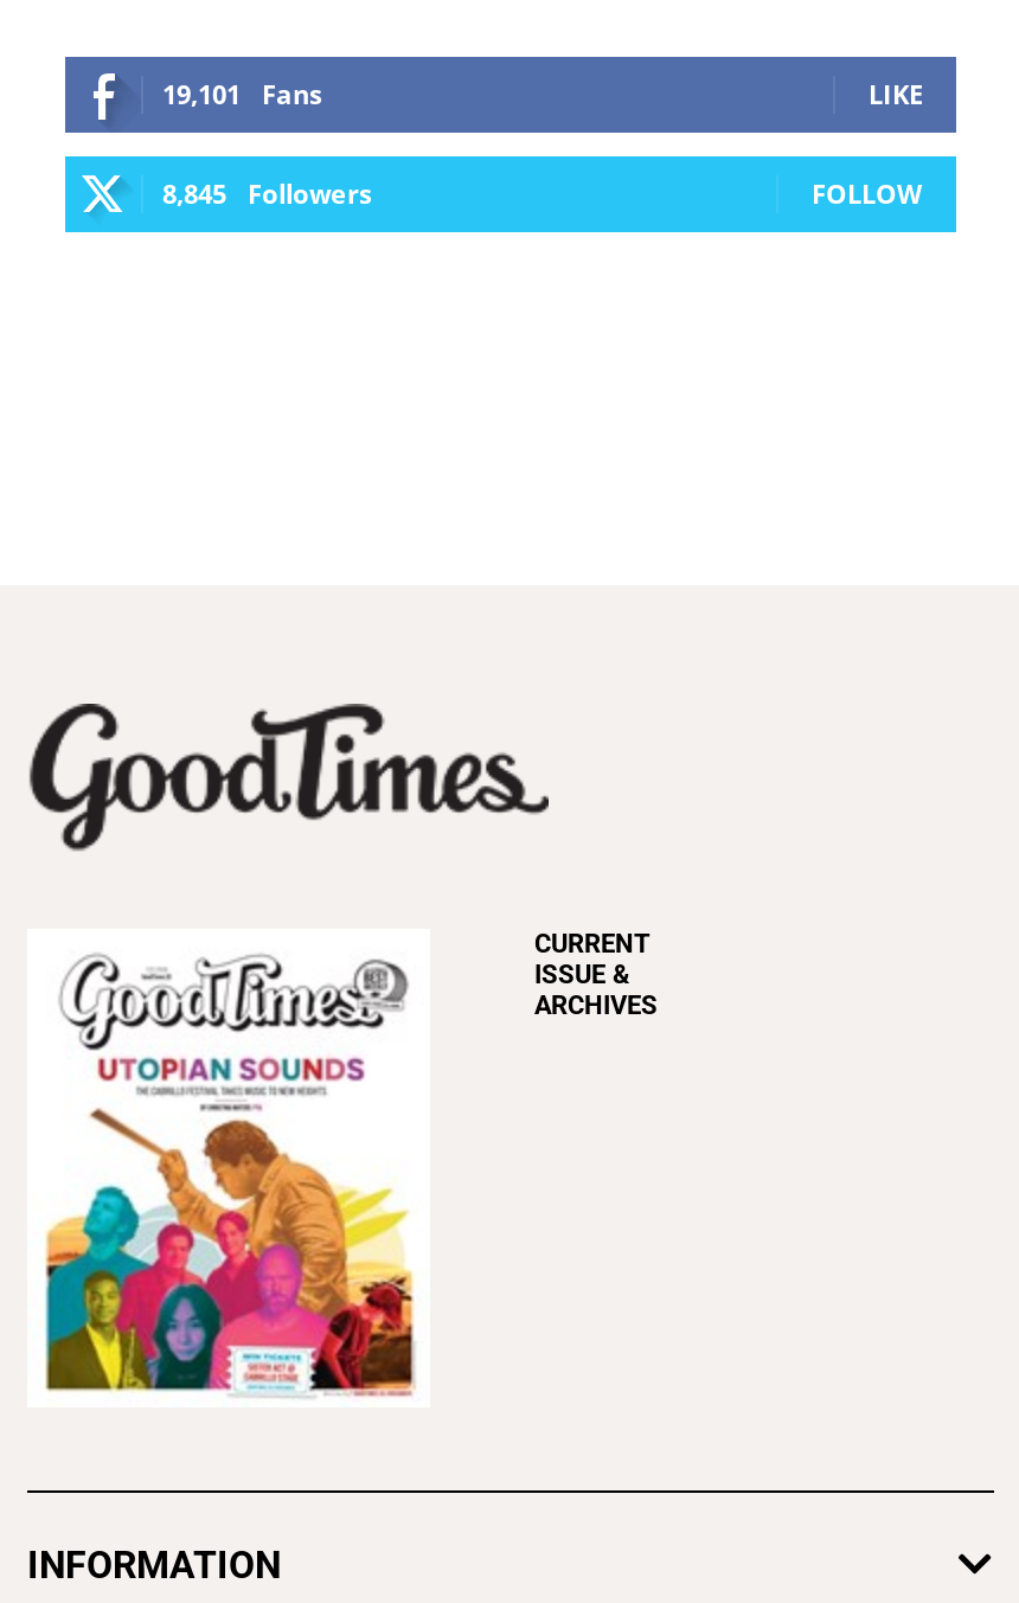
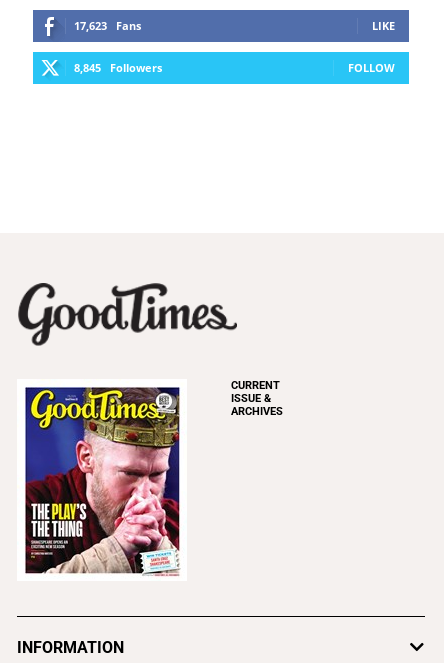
[162,75,321,111] 19,101 Fans -> [74,18,141,33] 17,623 Fans
[44,949,416,1392] [image] -> [24,386,181,574] [image]

